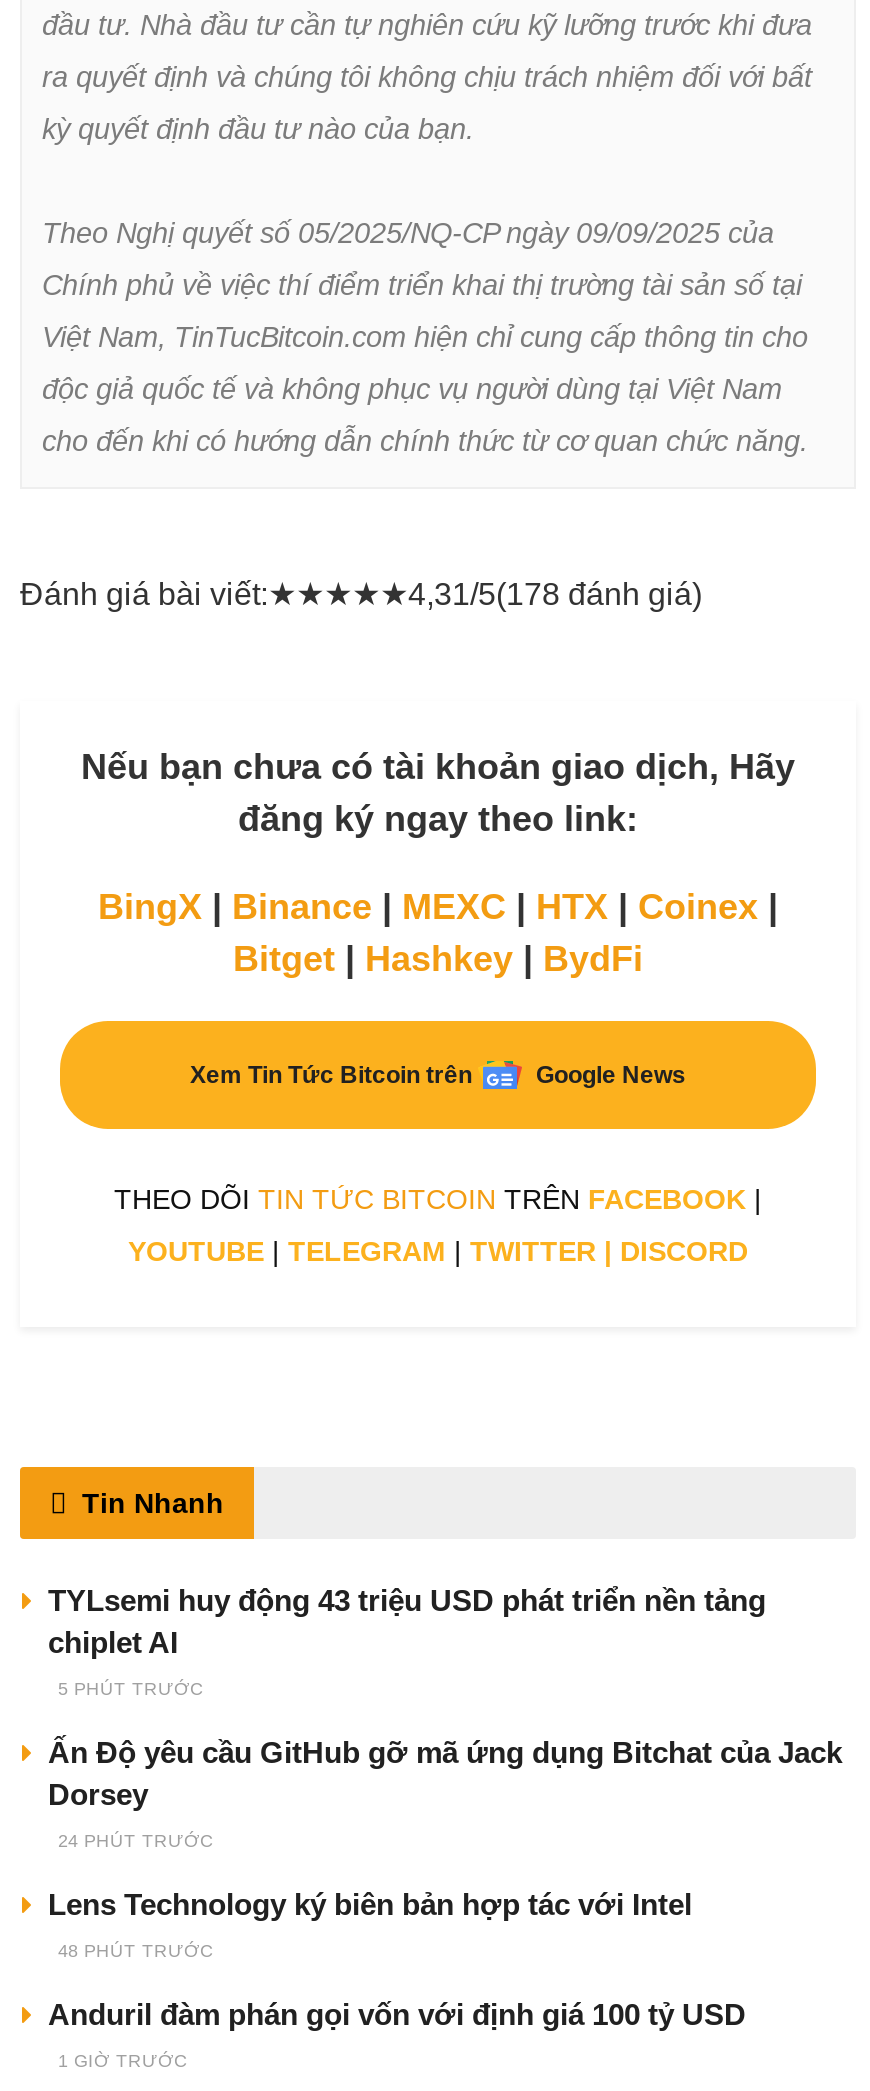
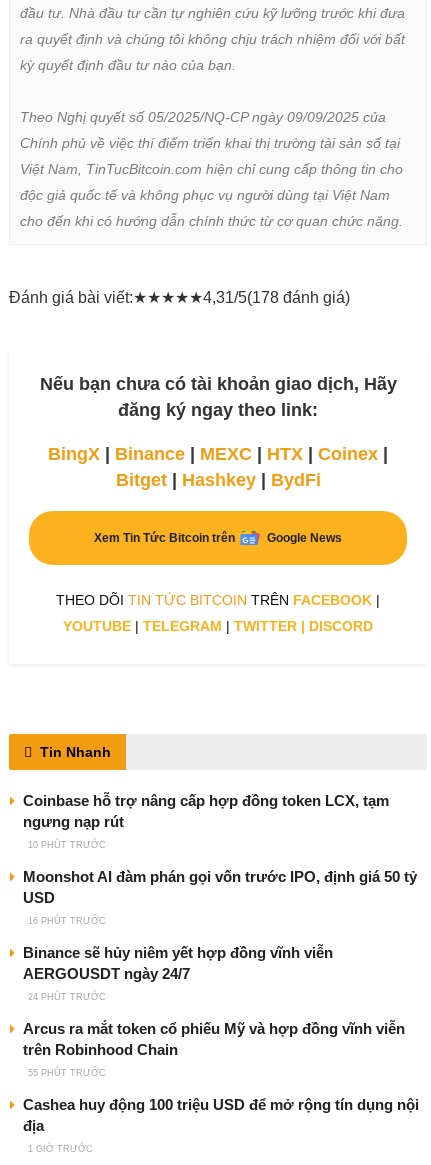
[48,1584,842,1812] TYLsemi huy động 43 triệu USD phát triển nền tảng | chiplet AI | 5 PHÚT TRƯỚC | Ấn Độ yêu cầu GitHub gỡ mã ứng dụng Bitchat của Jack | Dorsey -> [23,792,417,982] Coinbase hỗ trợ nâng cấp hợp đồng token LCX, tạm | ngưng nạp rút | 10 PHÚT TRƯỚC | Moonshot AI đàm phán gọi vốn trước IPO, định giá 50 tỷ | USD | 16 PHÚT TRƯỚC | Binance sẽ hủy niêm yết hợp đồng vĩnh viễn | AERGOUSDT ngày 24/7
[48,1888,692,1922] Lens Technology ký biên bản hợp tác với Intel -> [23,1020,405,1058] Arcus ra mắt token cổ phiếu Mỹ và hợp đồng vĩnh viễn | trên Robinhood Chain
[58,1942,214,1962] 48 PHÚT TRƯỚC -> [28,1068,106,1078] 55 PHÚT TRƯỚC
[48,1998,746,2032] Anduril đàm phán gọi vốn với định giá 100 tỷ USD -> [23,1096,419,1134] Cashea huy động 100 triệu USD để mở rộng tín dụng nội | địa

